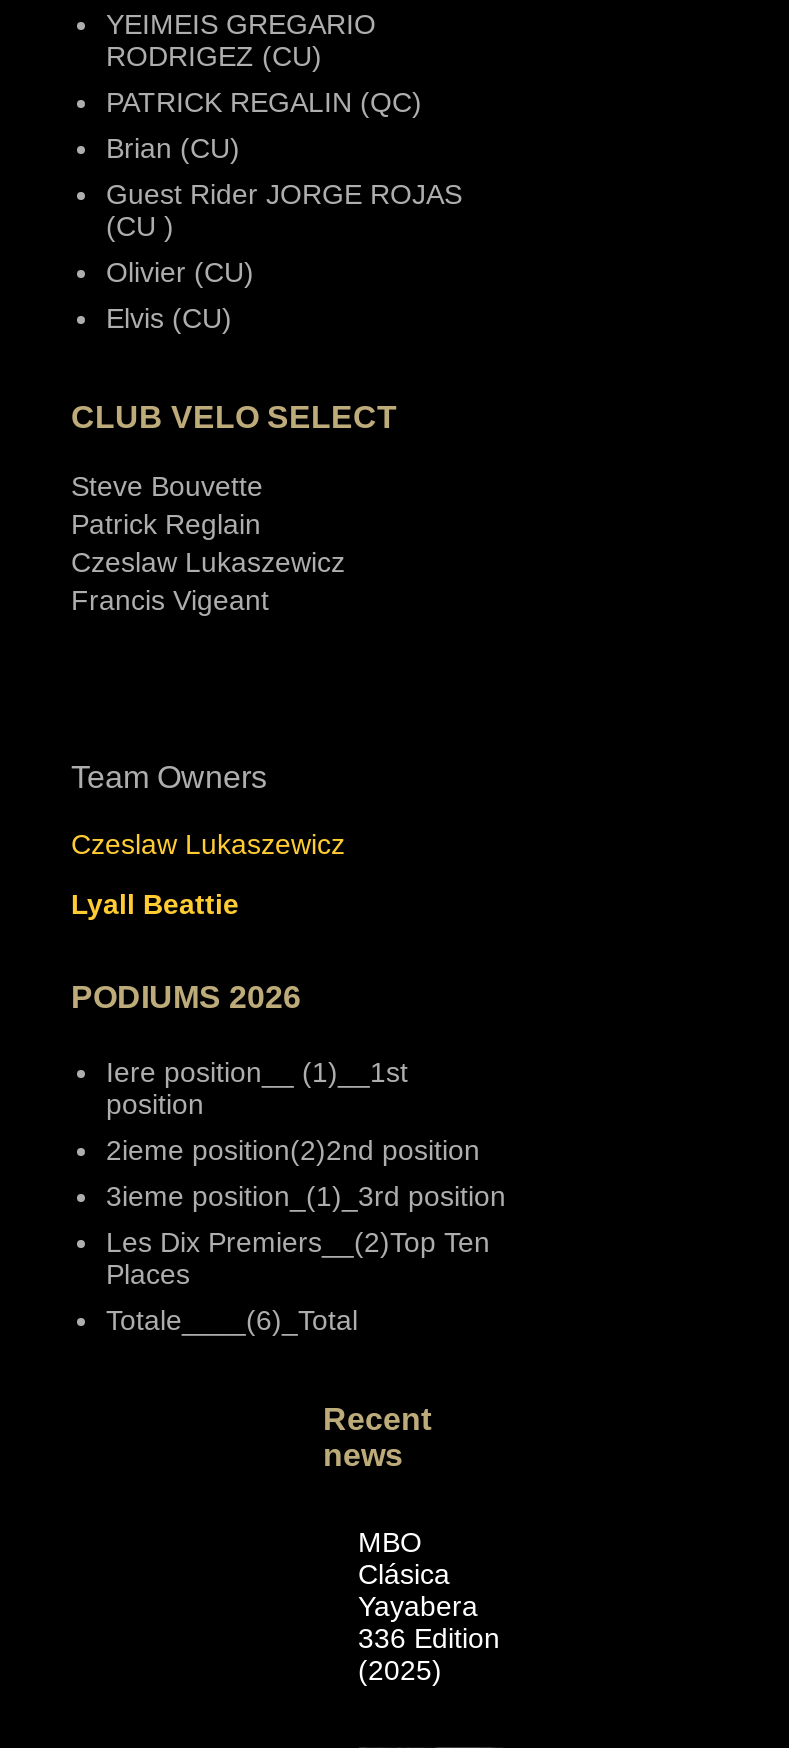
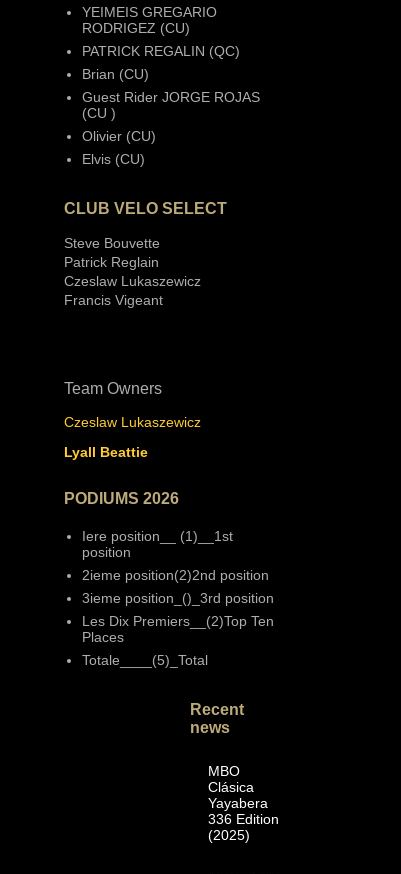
[106,1179,506,1211] 3ieme position_(1)_3rd position -> [81,589,273,605] 3ieme position_()_3rd position
[106,1303,358,1335] Totale____(6)_Total -> [81,651,207,667] Totale____(5)_Total

